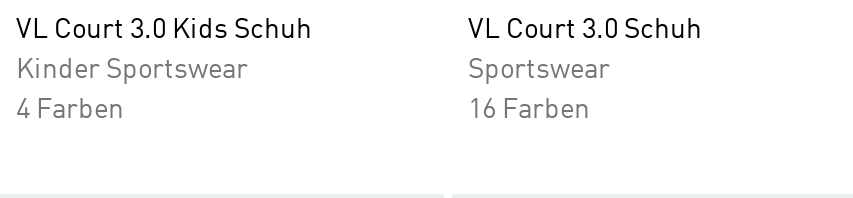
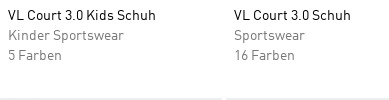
[16,96,124,124] 4 Farben -> [8,49,62,63] 5 Farben

